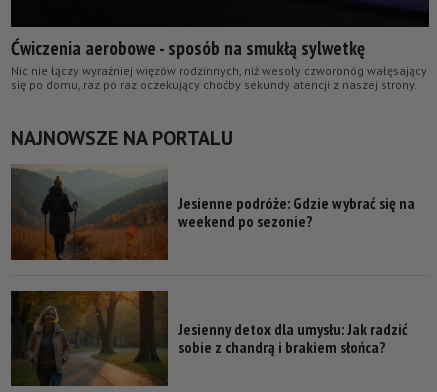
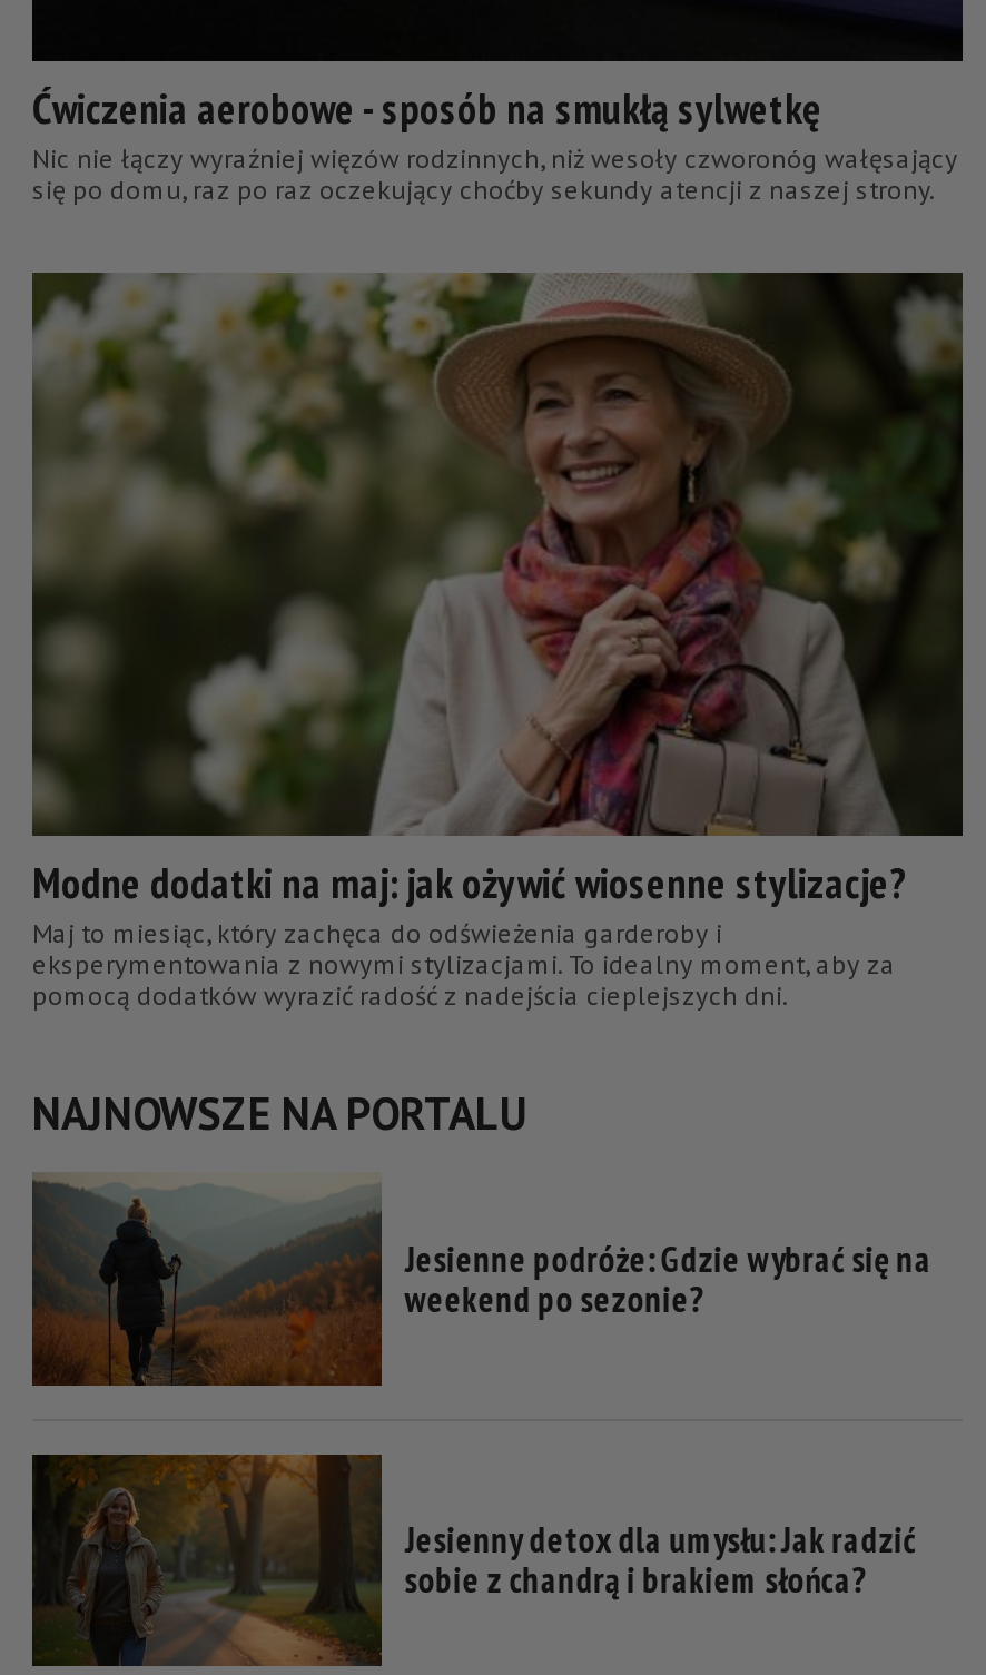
none -> [30,269,965,1013] [image] | Modne dodatki na maj: jak ożywić wiosenne stylizacje? | Maj to miesiąc, który zachęca do odświeżenia garderoby i | eksperymentowania z nowymi stylizacjami. To idealny moment, aby za | pomocą dodatków wyrazić radość z nadejścia cieplejszych dni.

